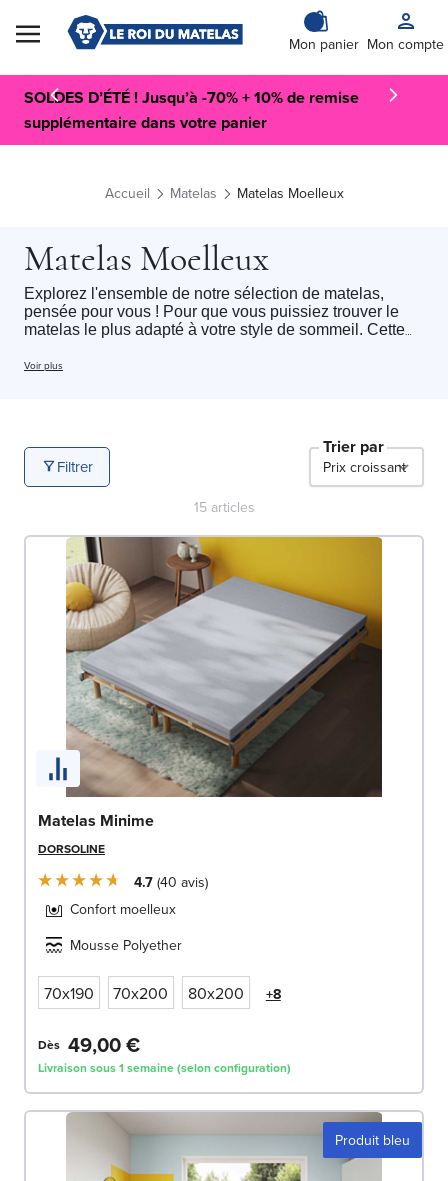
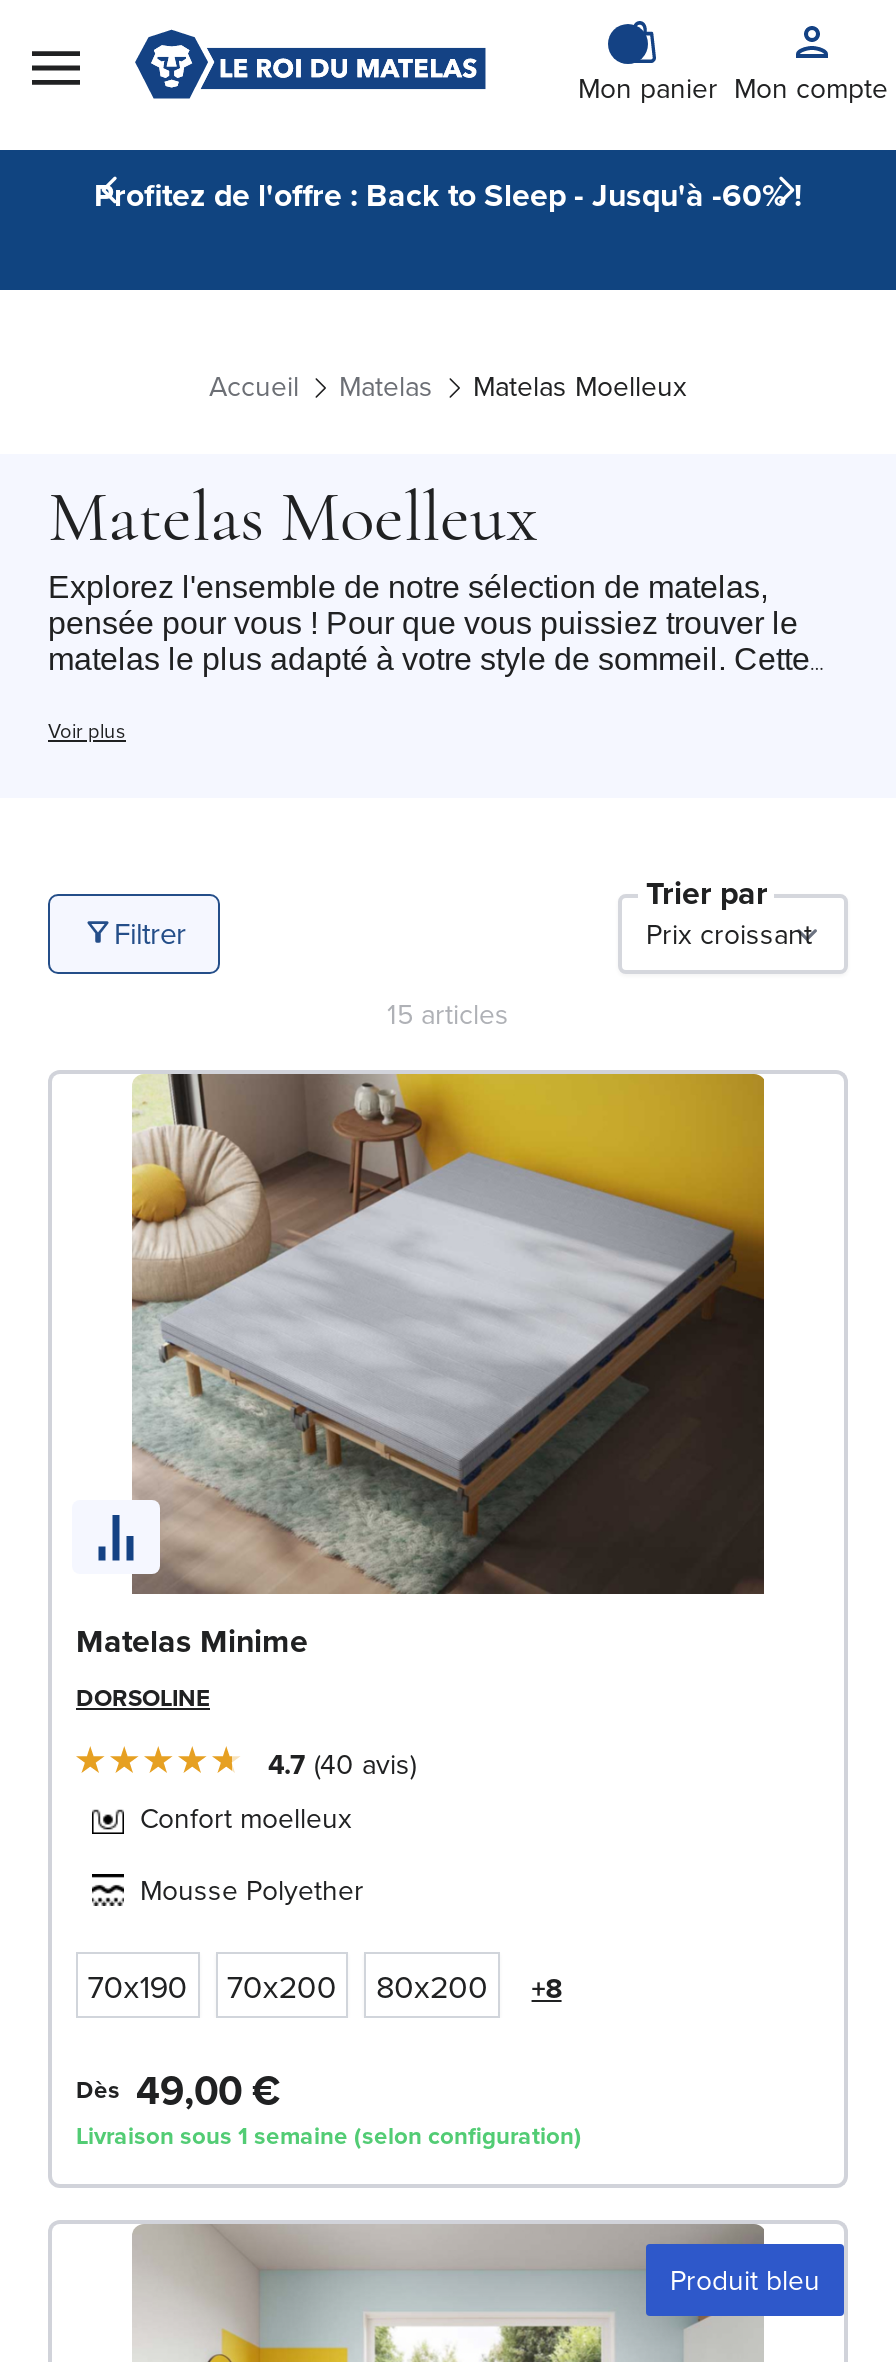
[24,86,359,134] SOLDES D’ÉTÉ ! Jusqu’à -70% + 10% de remise | supplémentaire dans votre panier -> [94,172,802,218] Profitez de l'offre : Back to Sleep - Jusqu'à -60% !

